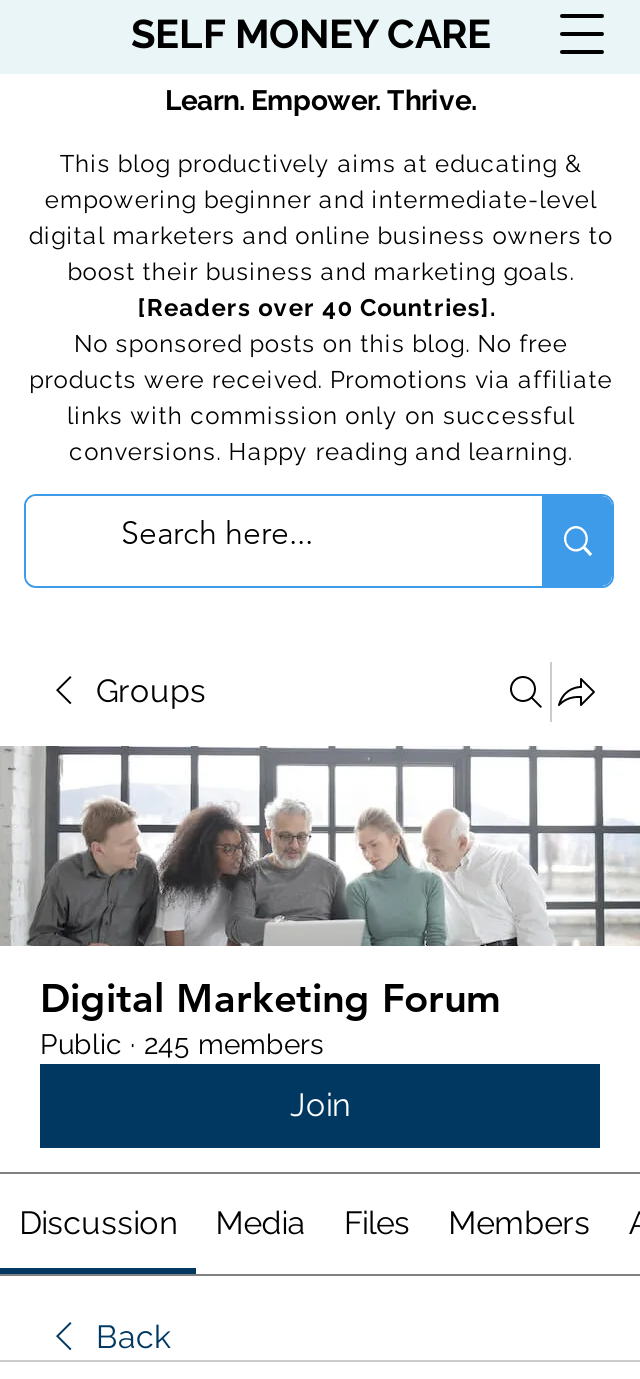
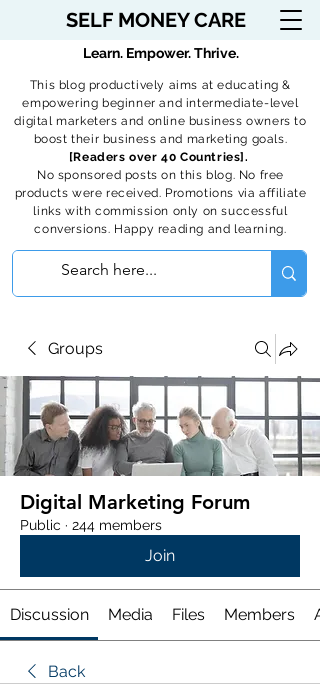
[40,1028,324,1060] Public · 245 members -> [20,517,162,533] Public · 244 members

